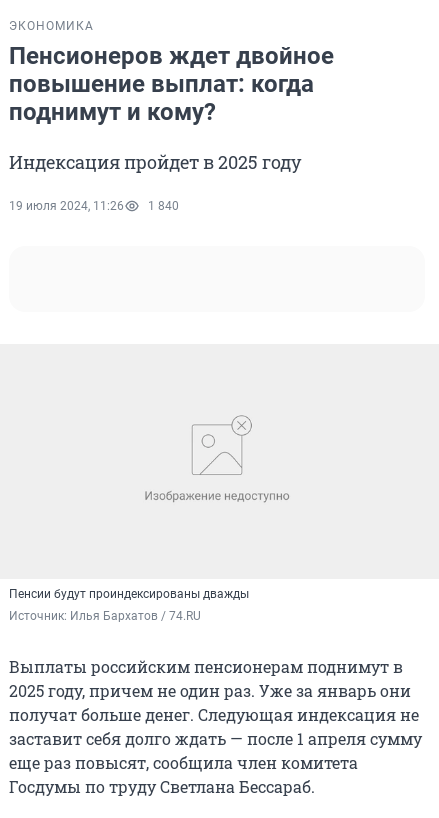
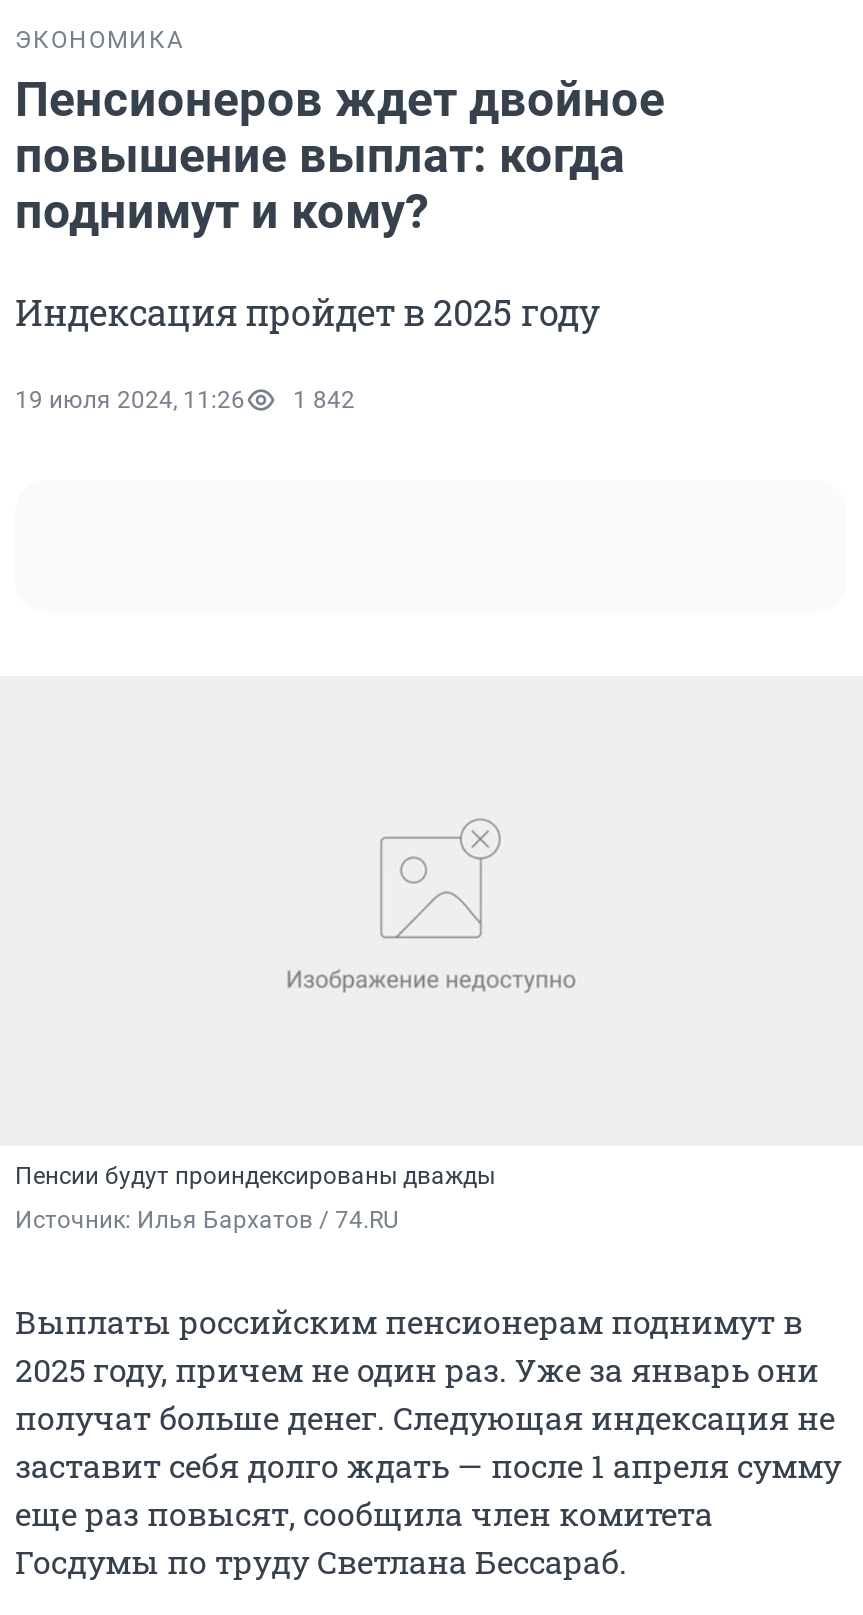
[9,199,179,213] 19 июля 2024, 11:26 1 840 -> [15,386,355,414] 19 июля 2024, 11:26 1 842

